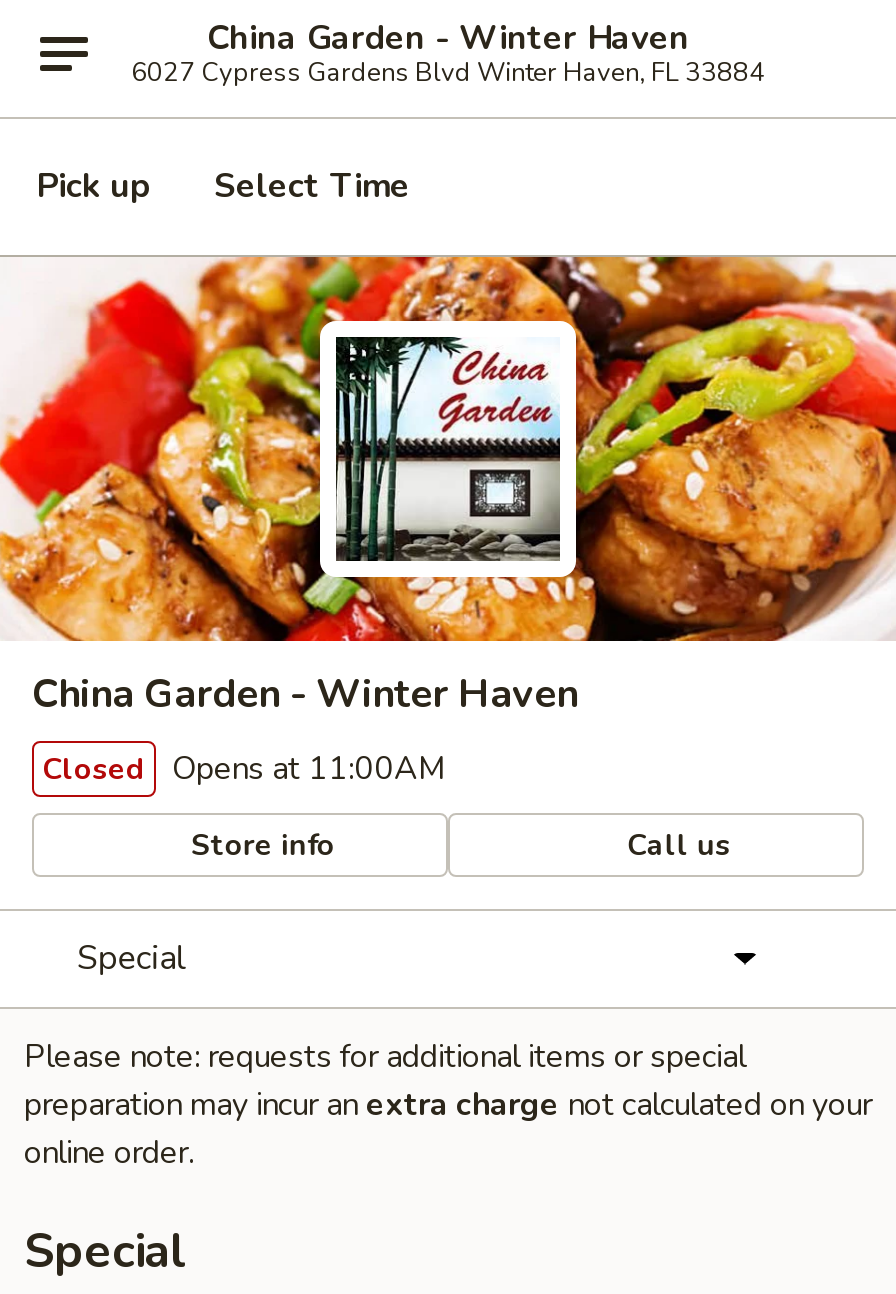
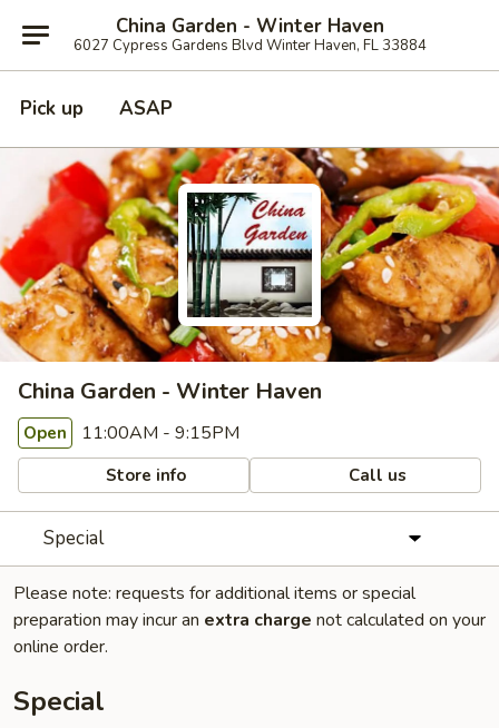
[214,163,410,209] Select Time -> [119,96,173,121] ASAP
[42,747,446,791] Closed Opens at 11:00AM -> [23,421,239,445] Open 11:00AM - 9:15PM

